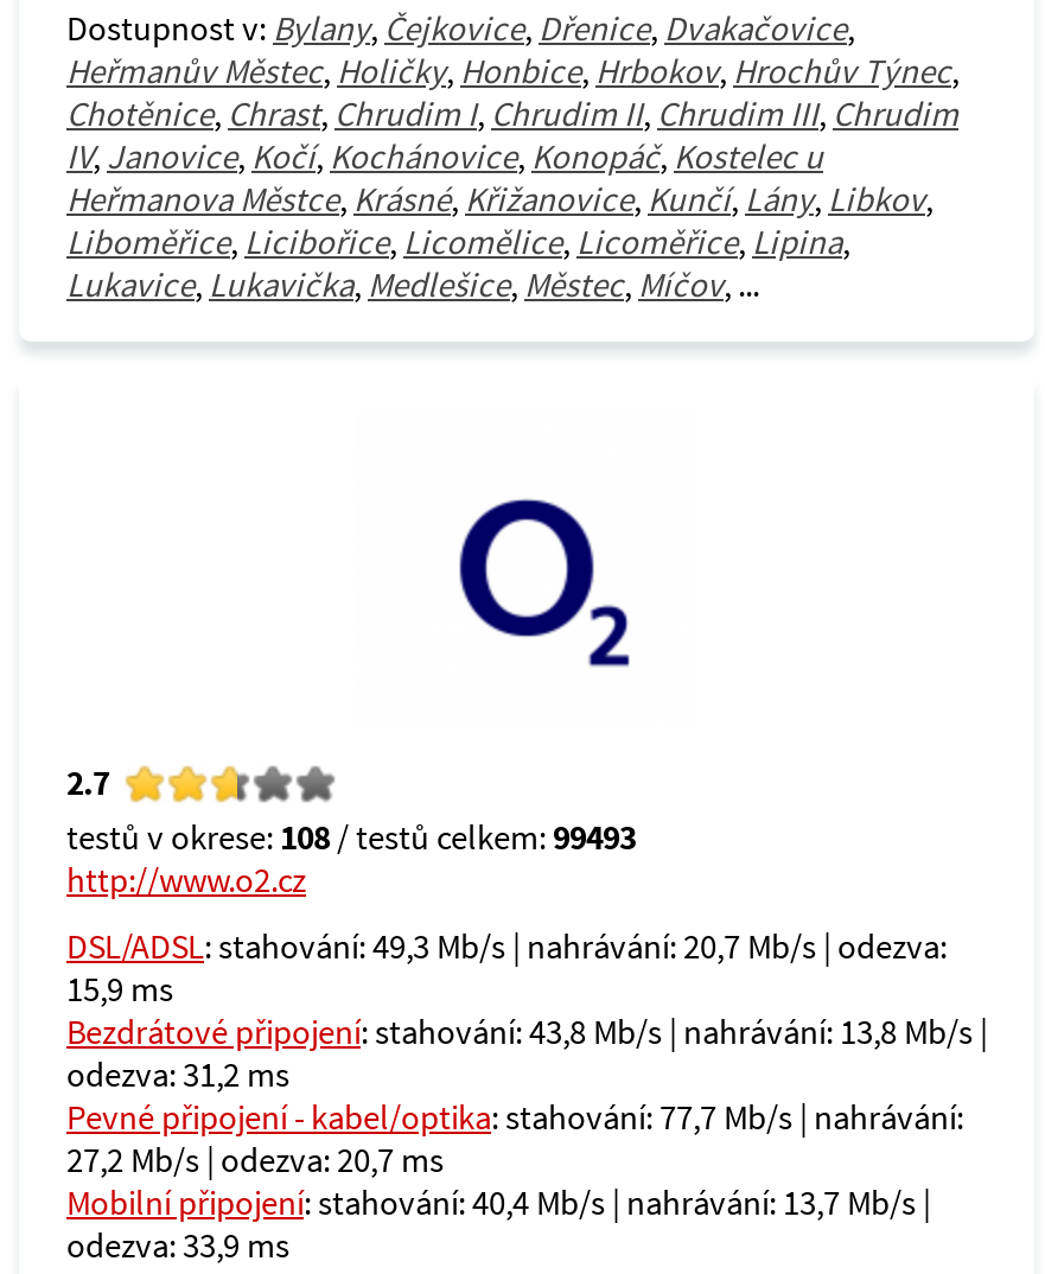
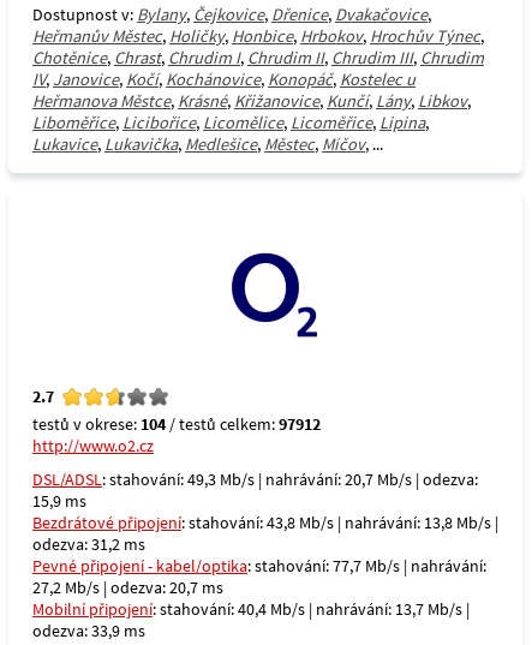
[66,816,636,859] testů v okrese: 108 / testů celkem: 99493 -> [32,413,321,435] testů v okrese: 104 / testů celkem: 97912

